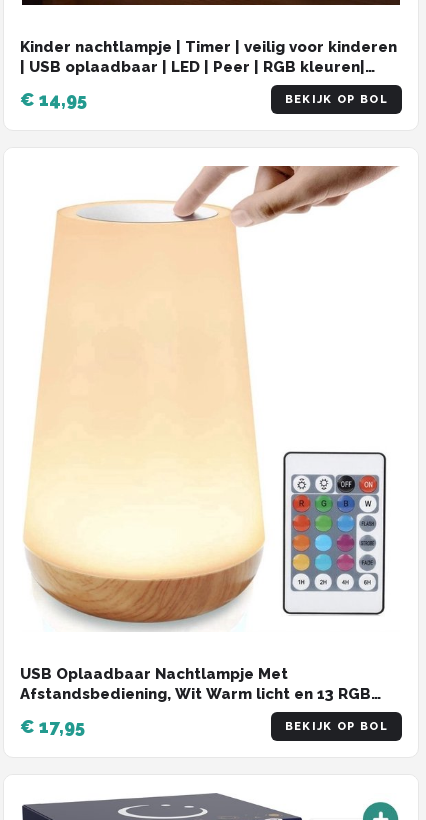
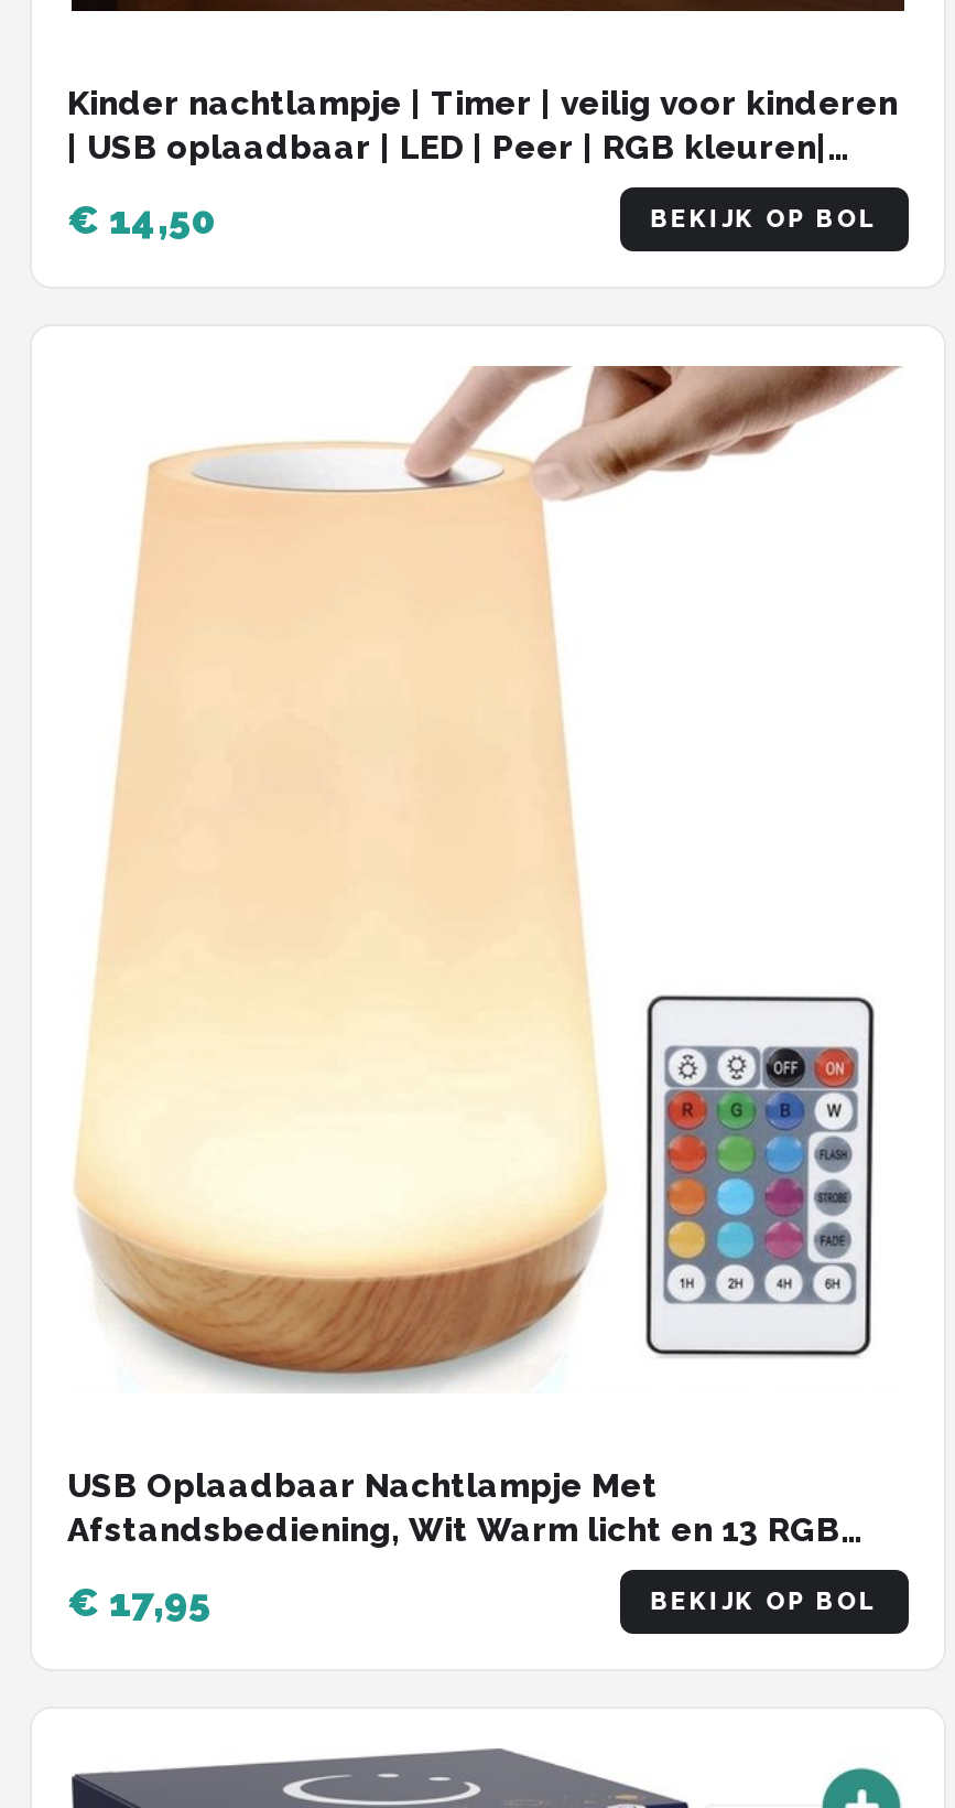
[20,89,87,110] € 14,95 -> [67,196,215,242] € 14,50

